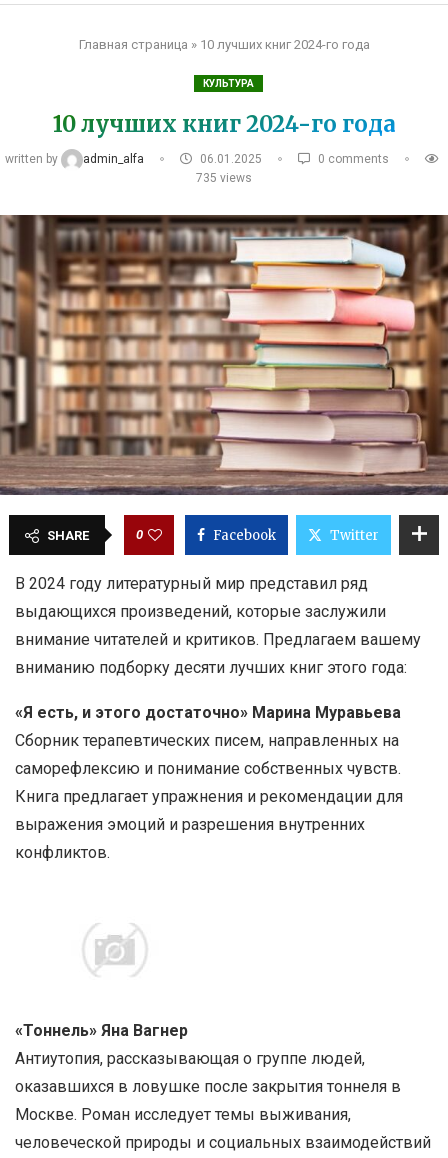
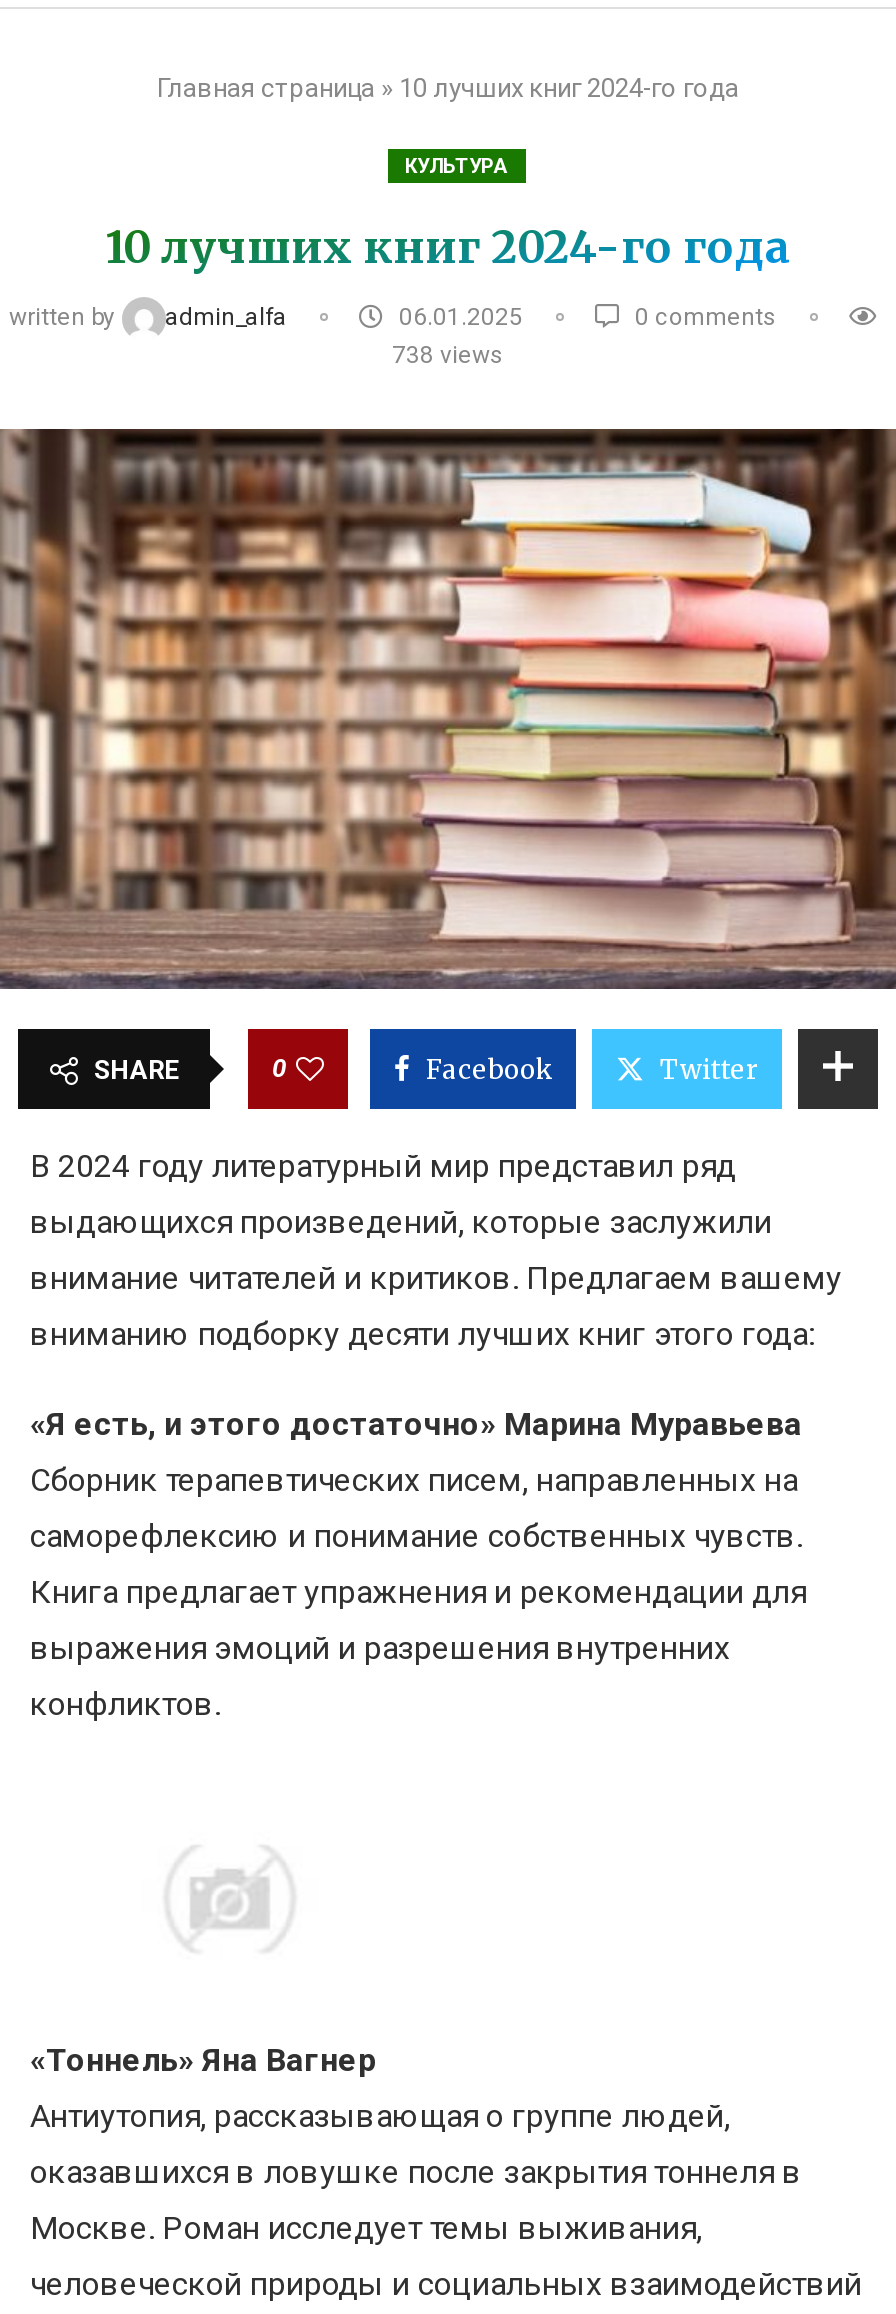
[196,171,252,185] 735 views -> [392,341,504,369] 738 views

